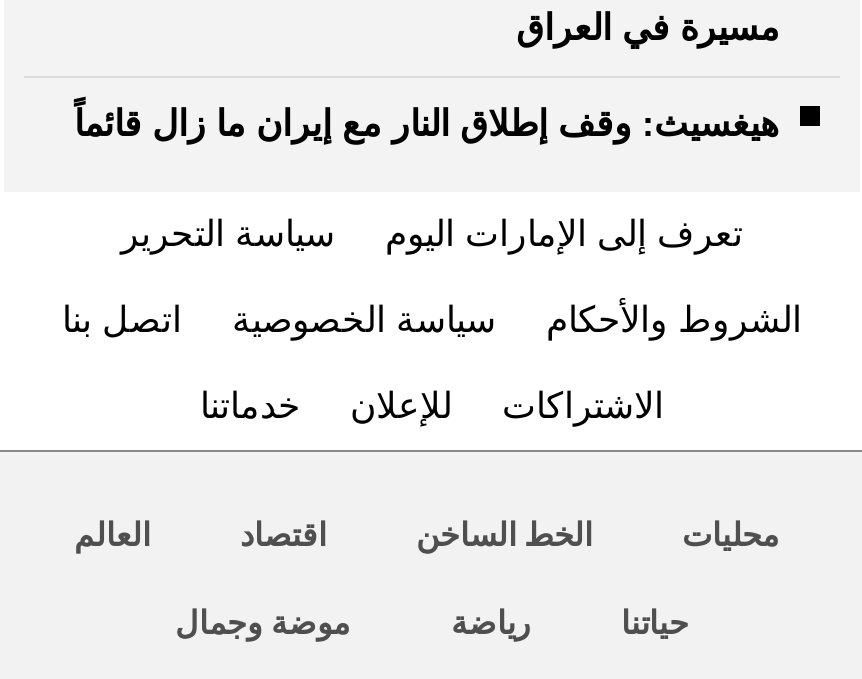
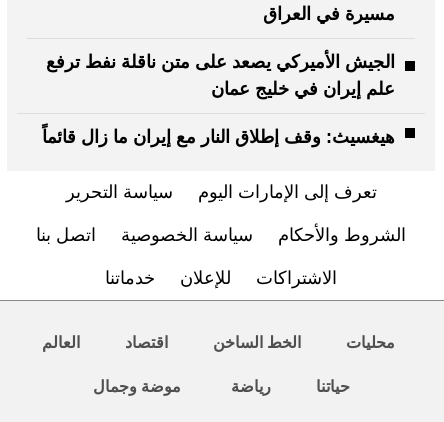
none -> [46,52,395,99] الجيش الأميركي يصعد على متن ناقلة نفط ترفع | علم إيران في خليج عمان

